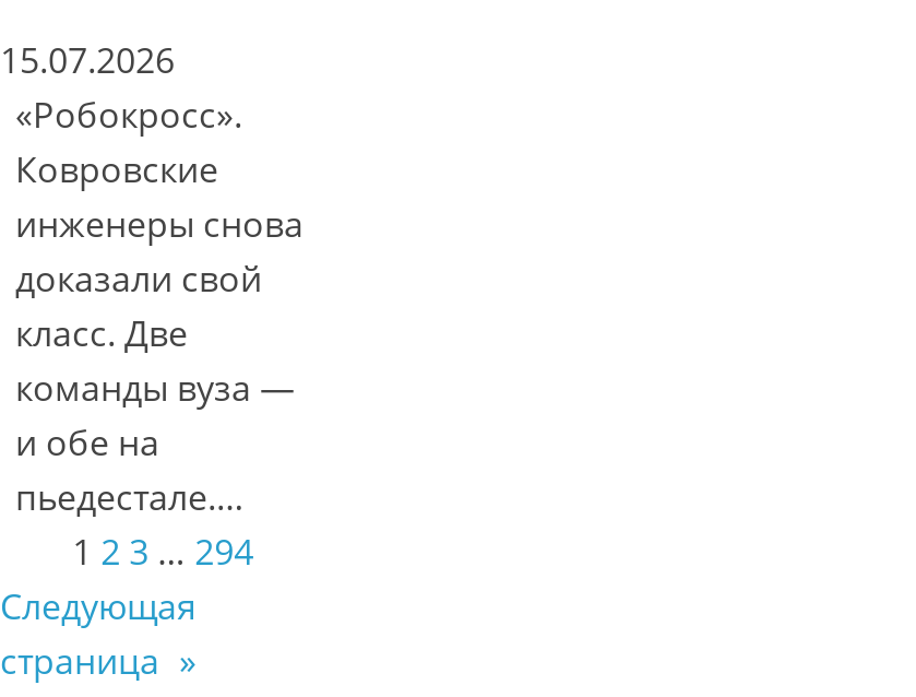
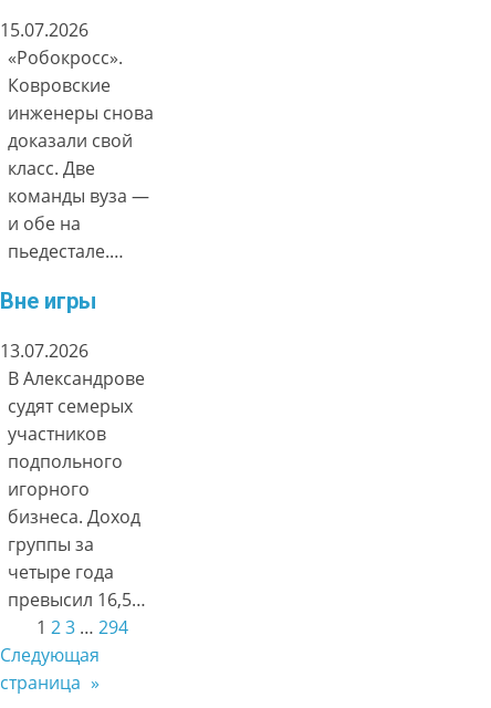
none -> [0,288,146,612] Вне игры | 13.07.2026 | В Александрове | судят семерых | участников | подпольного | игорного | бизнеса. Доход | группы за | четыре года | превысил 16,5…

